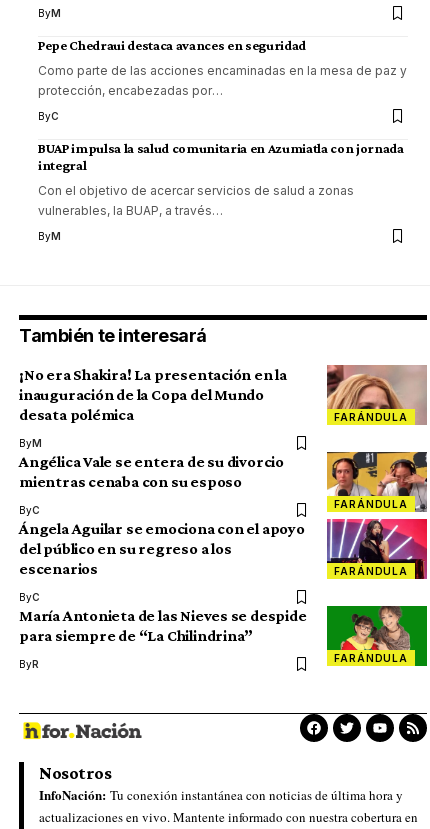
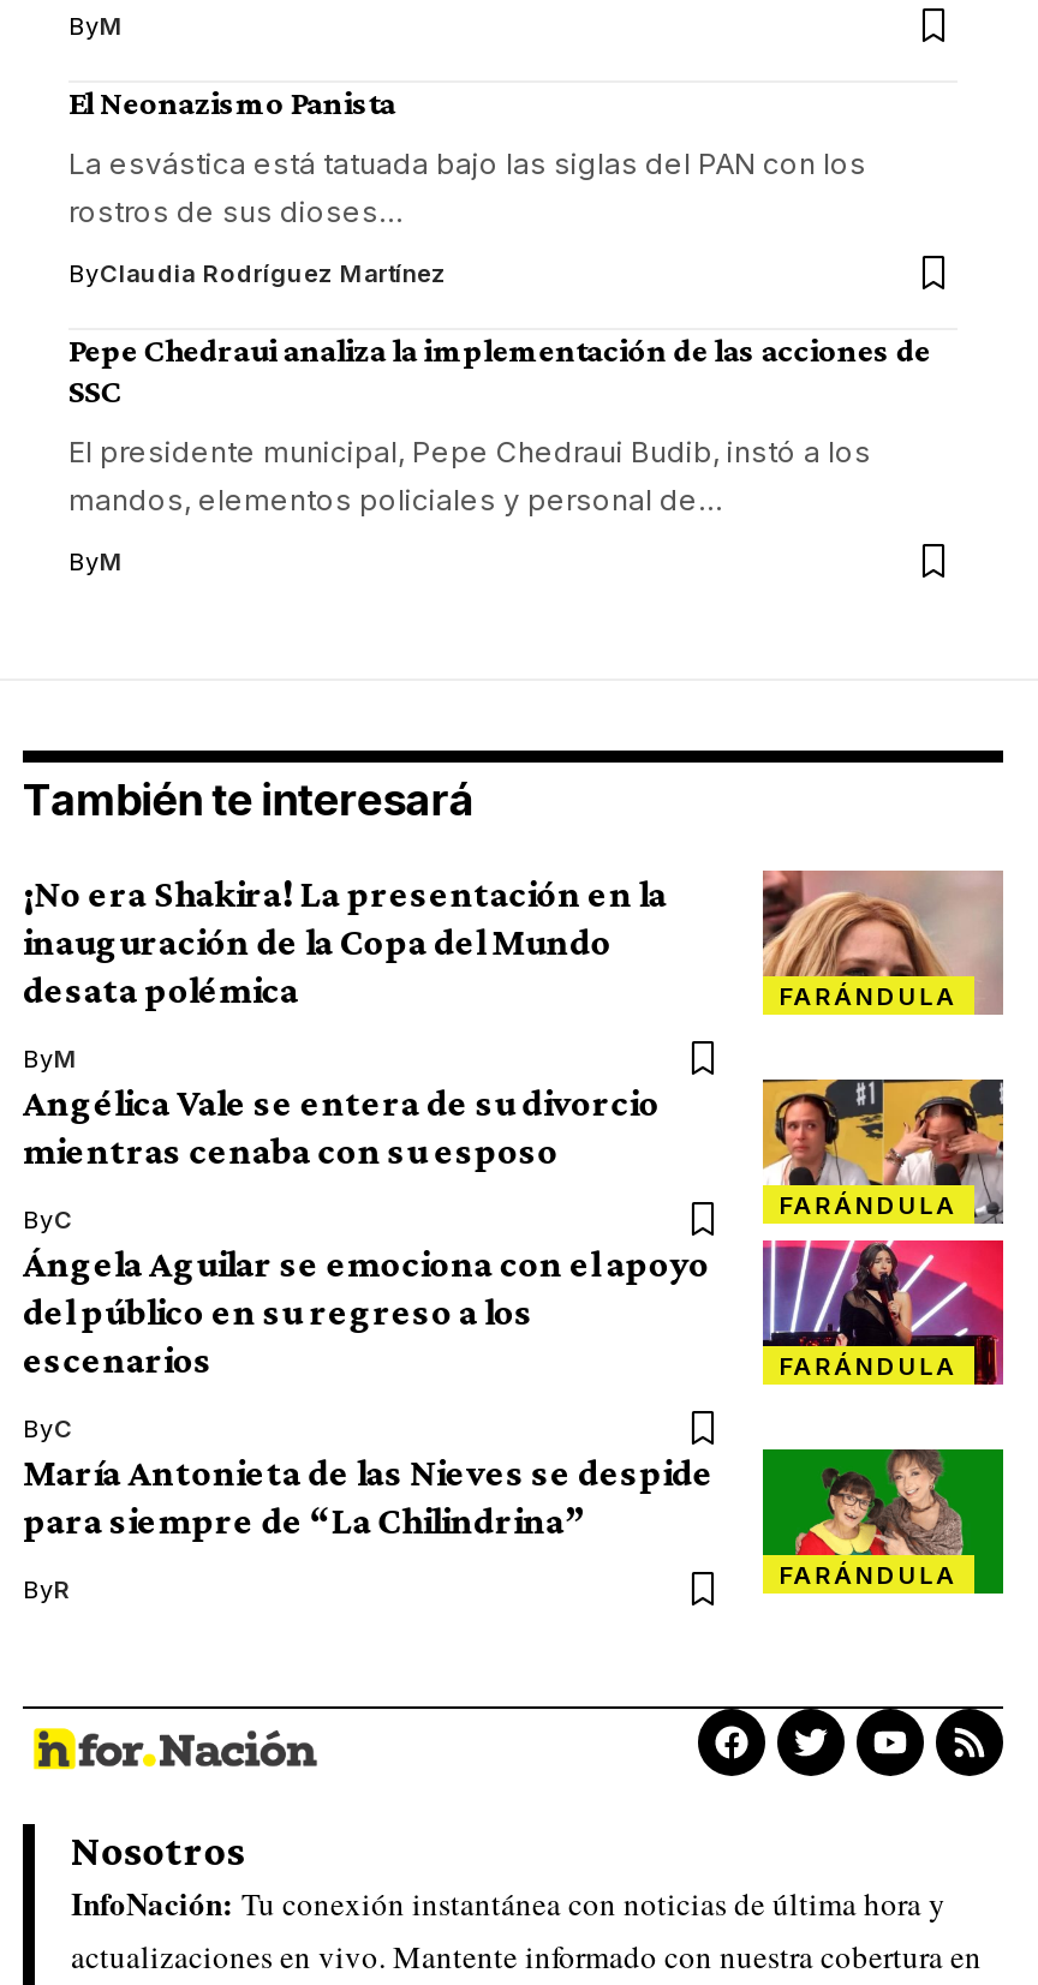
[38,37,306,53] Pepe Chedraui destaca avances en seguridad -> [68,83,395,122] El Neonazismo Panista
[38,63,407,98] Como parte de las acciones encaminadas en la mesa de paz y | protección, encabezadas por… -> [68,146,866,230] La esvástica está tatuada bajo las siglas del PAN con los | rostros de sus dioses…
[38,110,59,122] ByC -> [68,259,446,287] ByClaudia Rodríguez Martínez
[38,140,404,173] BUAP impulsa la salud comunitaria en Azumiatla con jornada | integral -> [68,331,930,410] Pepe Chedraui analiza la implementación de las acciones de | SSC
[38,183,354,218] Con el objetivo de acercar servicios de salud a zonas | vulnerables, la BUAP, a través… -> [68,434,871,518] El presidente municipal, Pepe Chedraui Budib, instó a los | mandos, elementos policiales y personal de…

